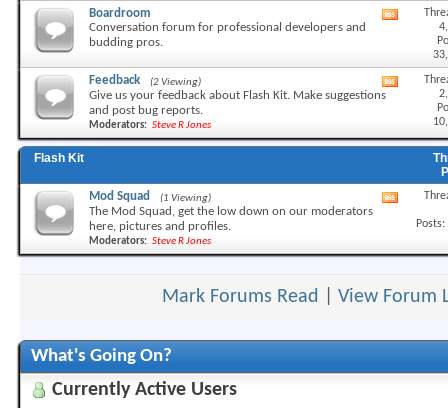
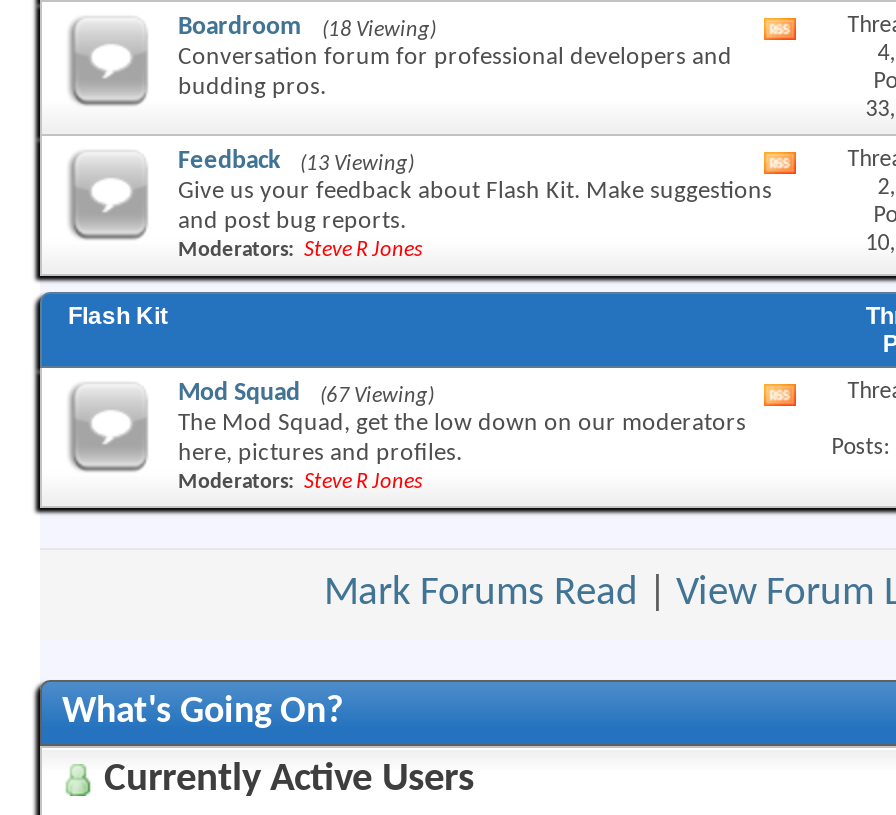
none -> [322,20,436,42] (18 Viewing)
[89,74,201,88] Feedback (2 Viewing) -> [178,148,414,176] Feedback (13 Viewing)
[89,190,211,204] Mod Squad (1 Viewing) -> [178,380,434,408] Mod Squad (67 Viewing)

